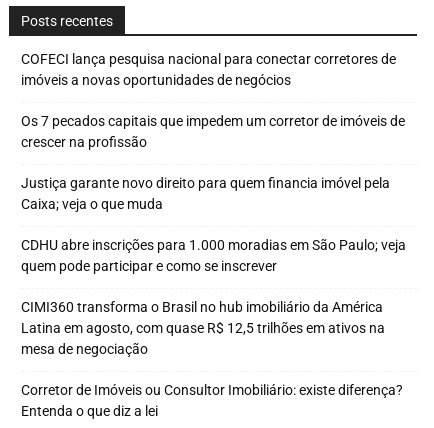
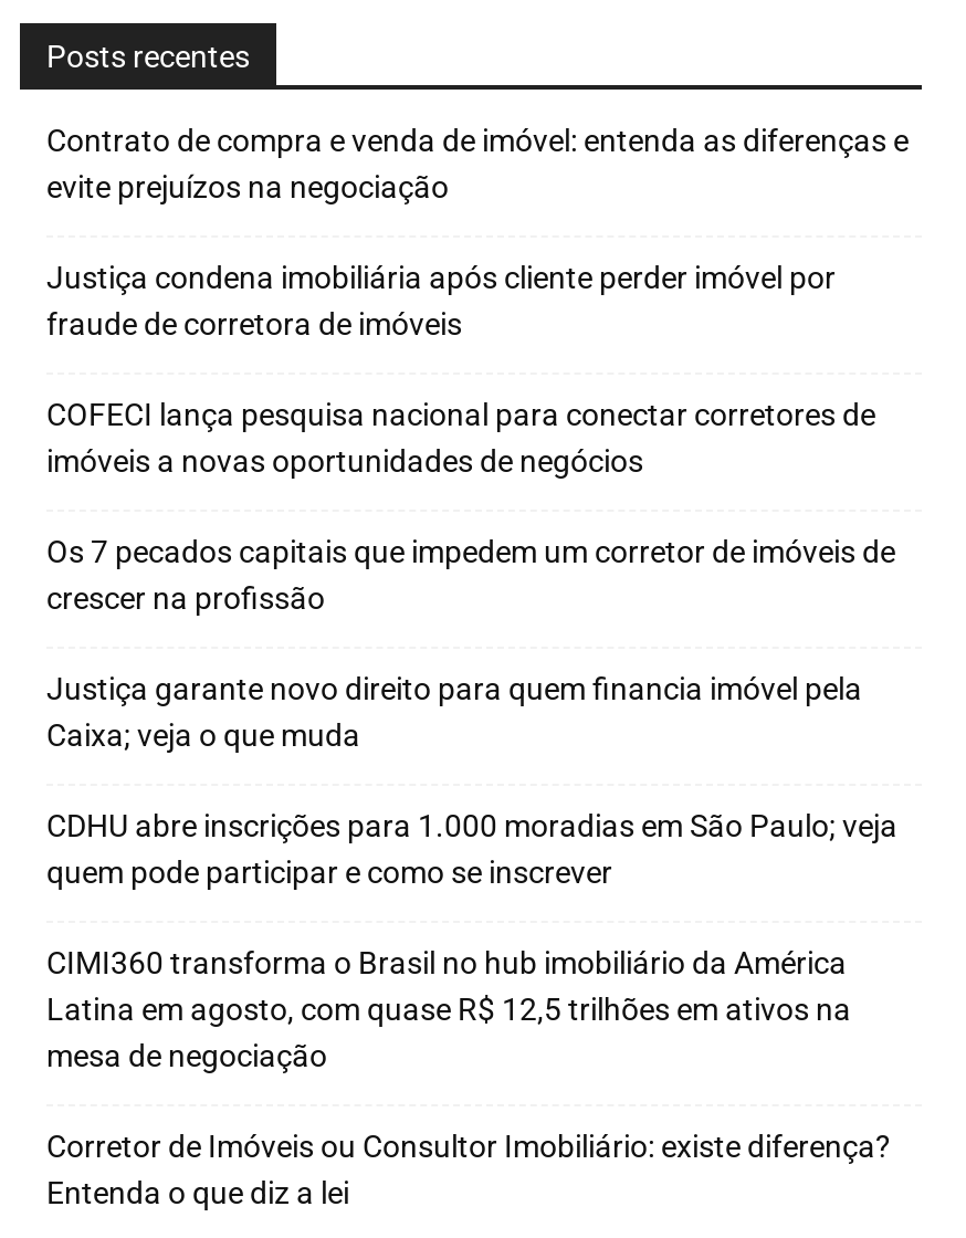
none -> [46,123,909,342] Contrato de compra e venda de imóvel: entenda as diferenças e | evite prejuízos na negociação | Justiça condena imobiliária após cliente perder imóvel por | fraude de corretora de imóveis

